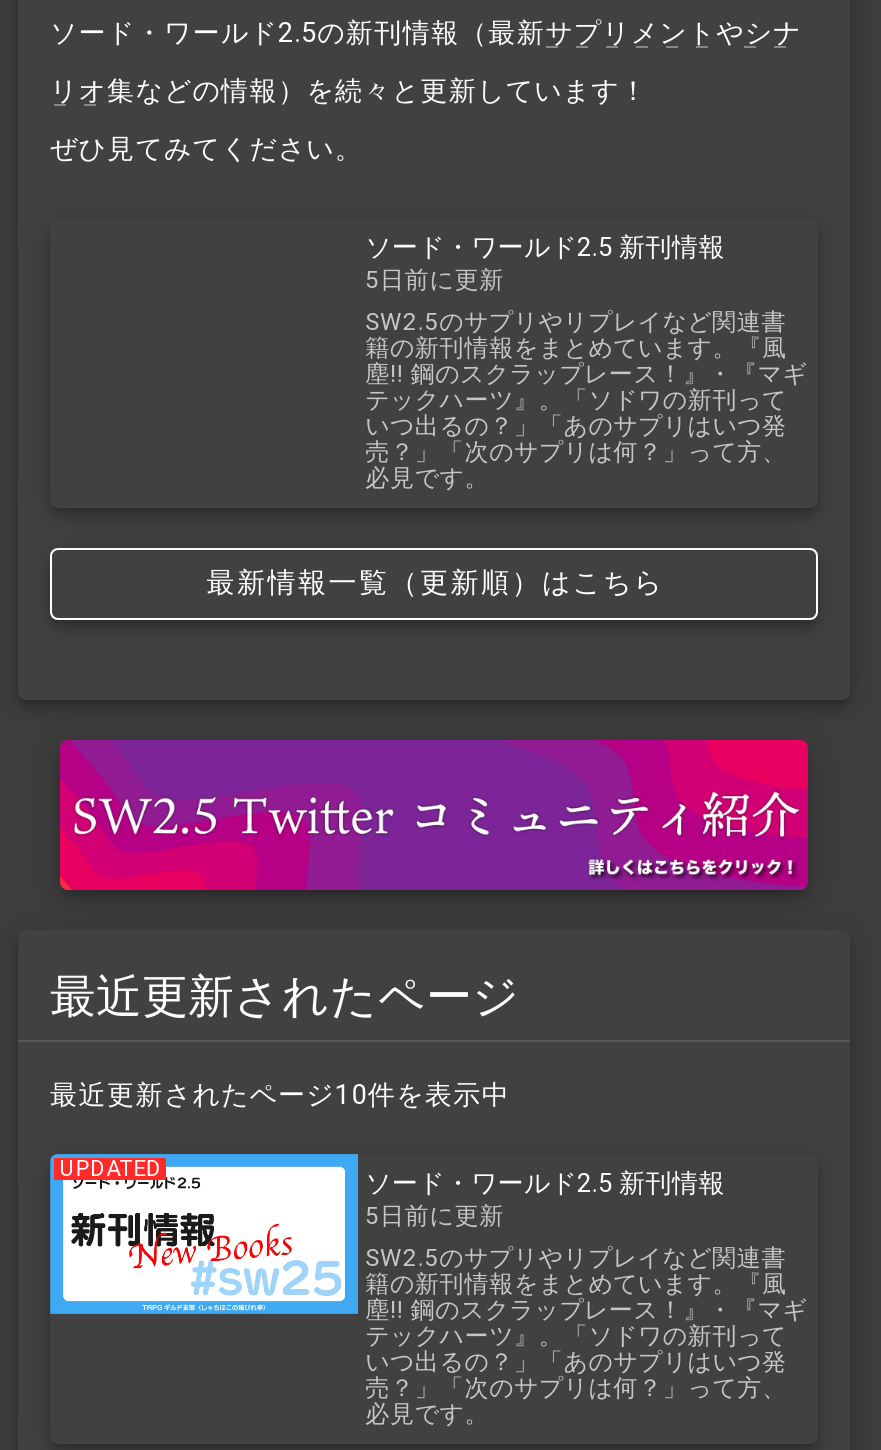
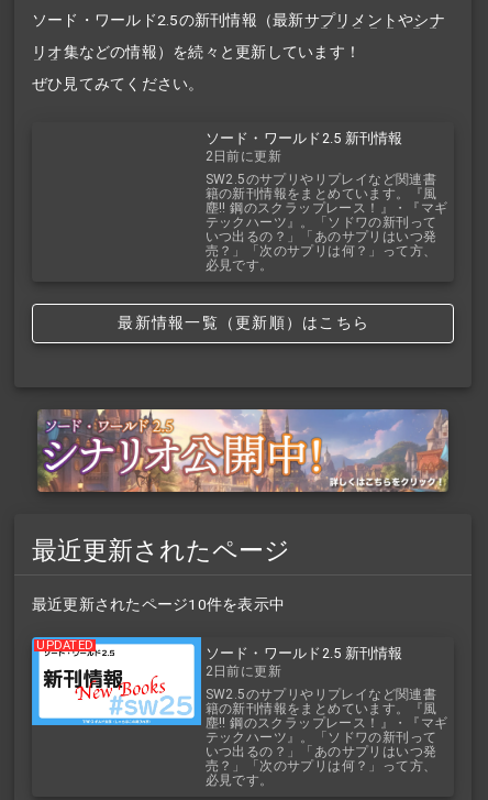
[365,265,504,293] 5日前に更新 -> [205,148,281,164] 2日前に更新
[58,738,810,892] [image] -> [37,408,450,493] [image]
[365,1201,504,1229] 5日前に更新 -> [205,663,281,678] 2日前に更新

